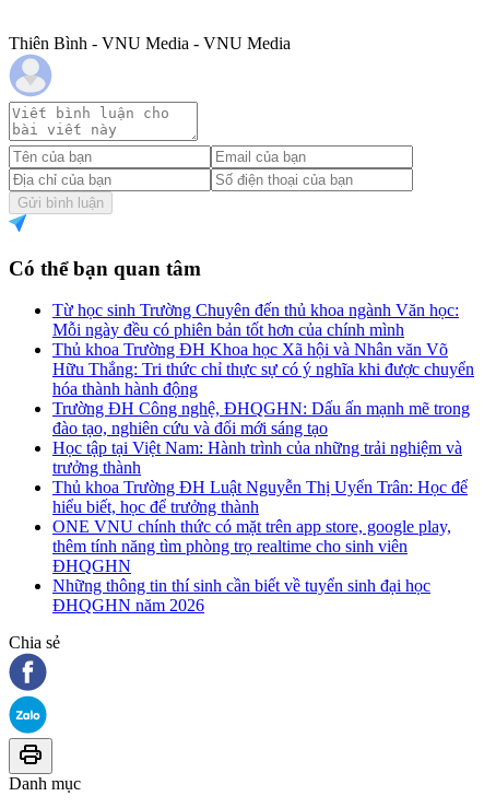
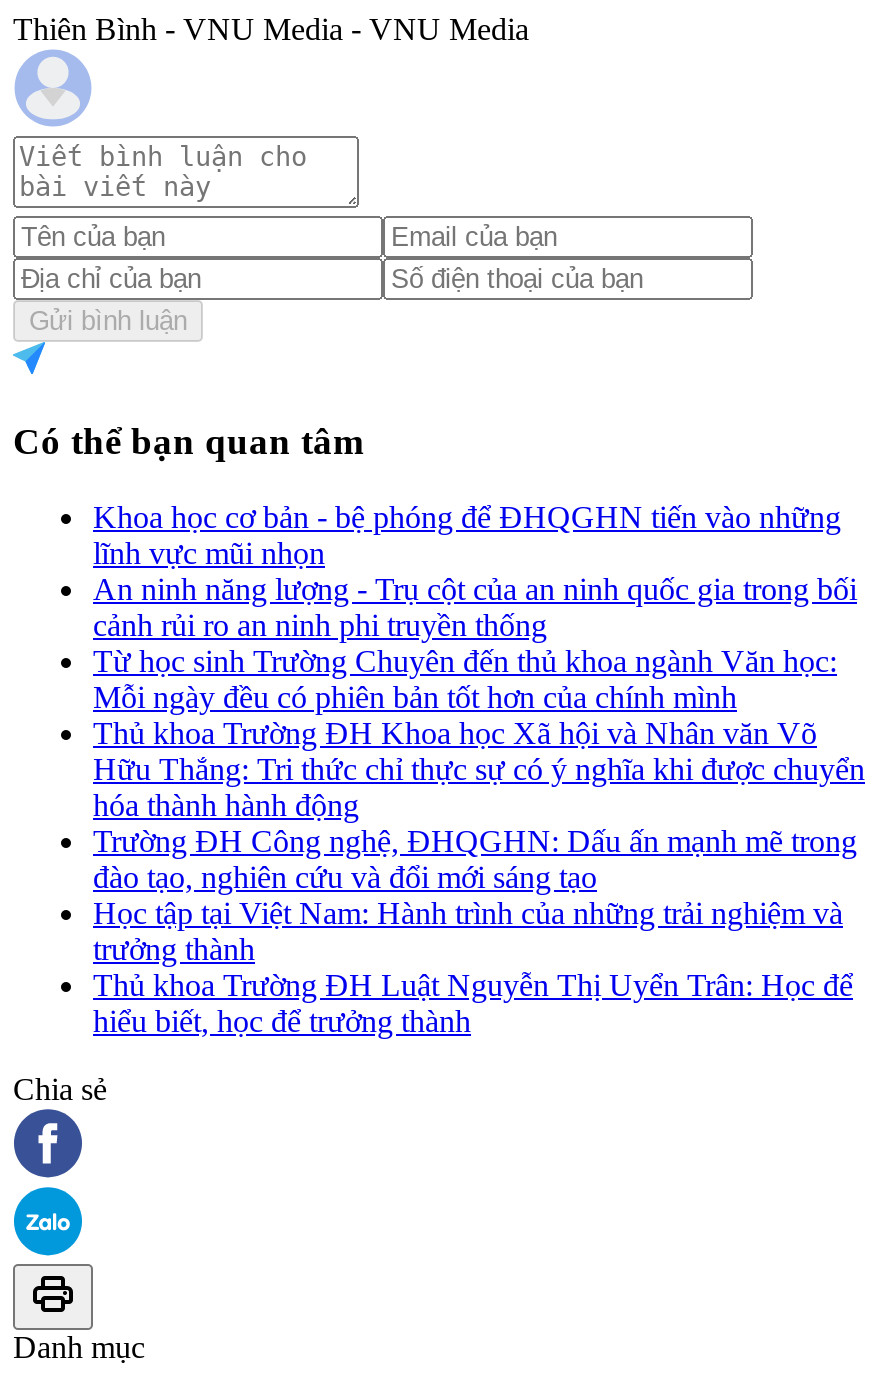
none -> [93,500,857,642] Khoa học cơ bản - bệ phóng để ĐHQGHN tiến vào những | lĩnh vực mũi nhọn | An ninh năng lượng - Trụ cột của an ninh quốc gia trong bối | cảnh rủi ro an ninh phi truyền thống
moved [52,301,474,516] -> [93,644,865,1038]: Từ học sinh Trường Chuyên đến thủ khoa ngành Văn học: | Mỗi ngày đều có phiên bản tốt hơn của chính mình | Thủ khoa Trường ĐH Khoa học Xã hội và Nhân văn Võ | ... | Thủ khoa Trường ĐH Luật Nguyễn Thị Uyển Trân: Học để | hiểu biết, học để trưởng thành
[52,517,451,615] ONE VNU chính thức có mặt trên app store, google play, | thêm tính năng tìm phòng trọ realtime cho sinh viên | ĐHQGHN | Những thông tin thí sinh cần biết về tuyển sinh đại học | ĐHQGHN năm 2026 -> none

